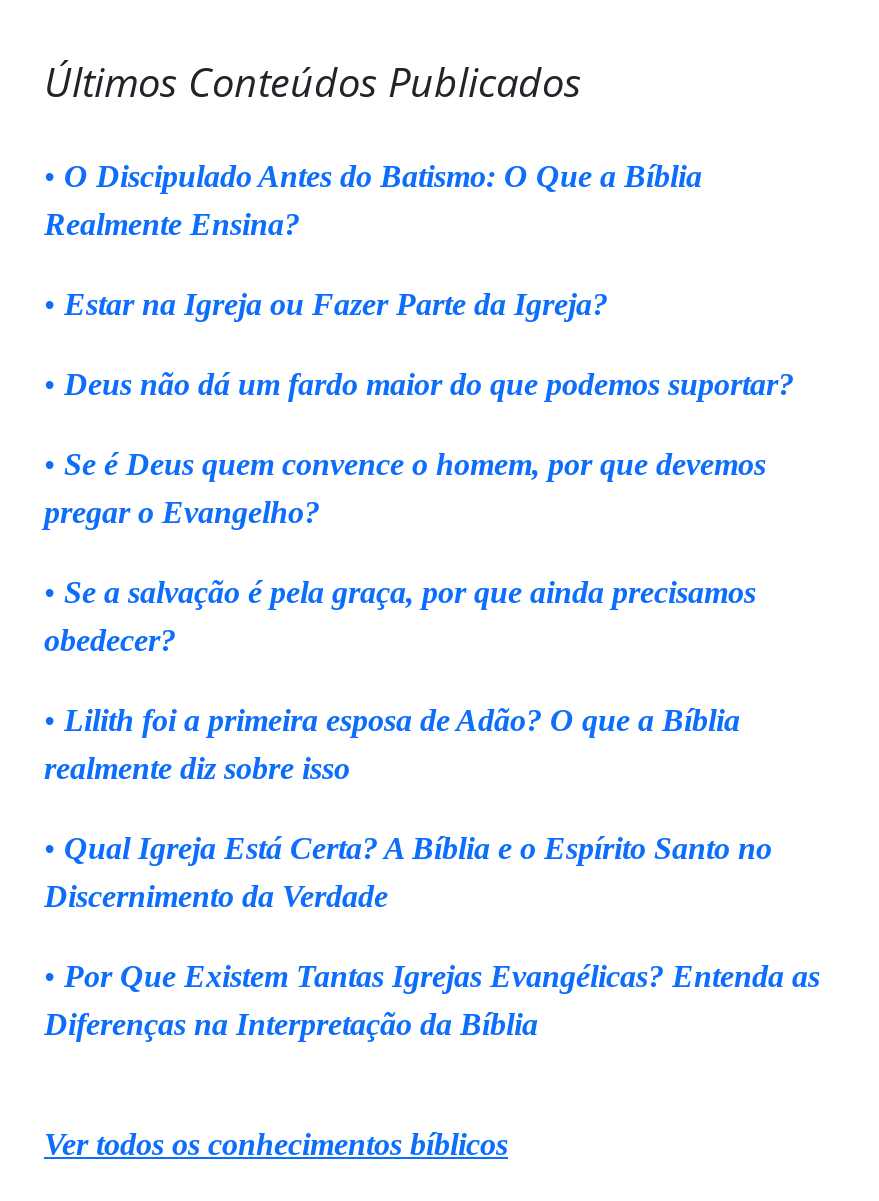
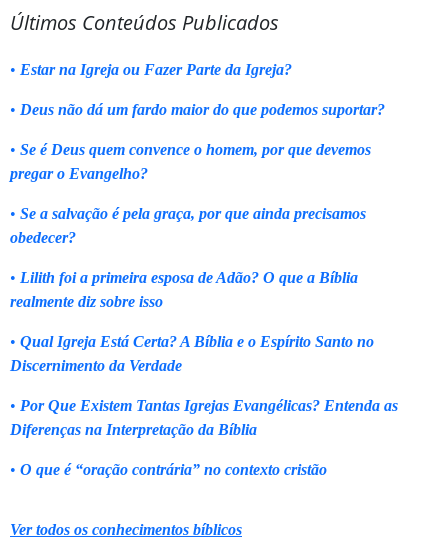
[44,159,702,241] • O Discipulado Antes do Batismo: O Que a Bíblia | Realmente Ensina? -> none
moved [44,287,820,1041] -> [10,61,398,438]: • Estar na Igreja ou Fazer Parte da Igreja? | • Deus não dá um fardo maior do que podemos suportar? | • Se é Deus quem convence o homem, por que devemos | ... | • Por Que Existem Tantas Igrejas Evangélicas? Entenda as | Diferenças na Interpretação da Bíblia
none -> [10,461,327,478] • O que é “oração contrária” no contexto cristão

